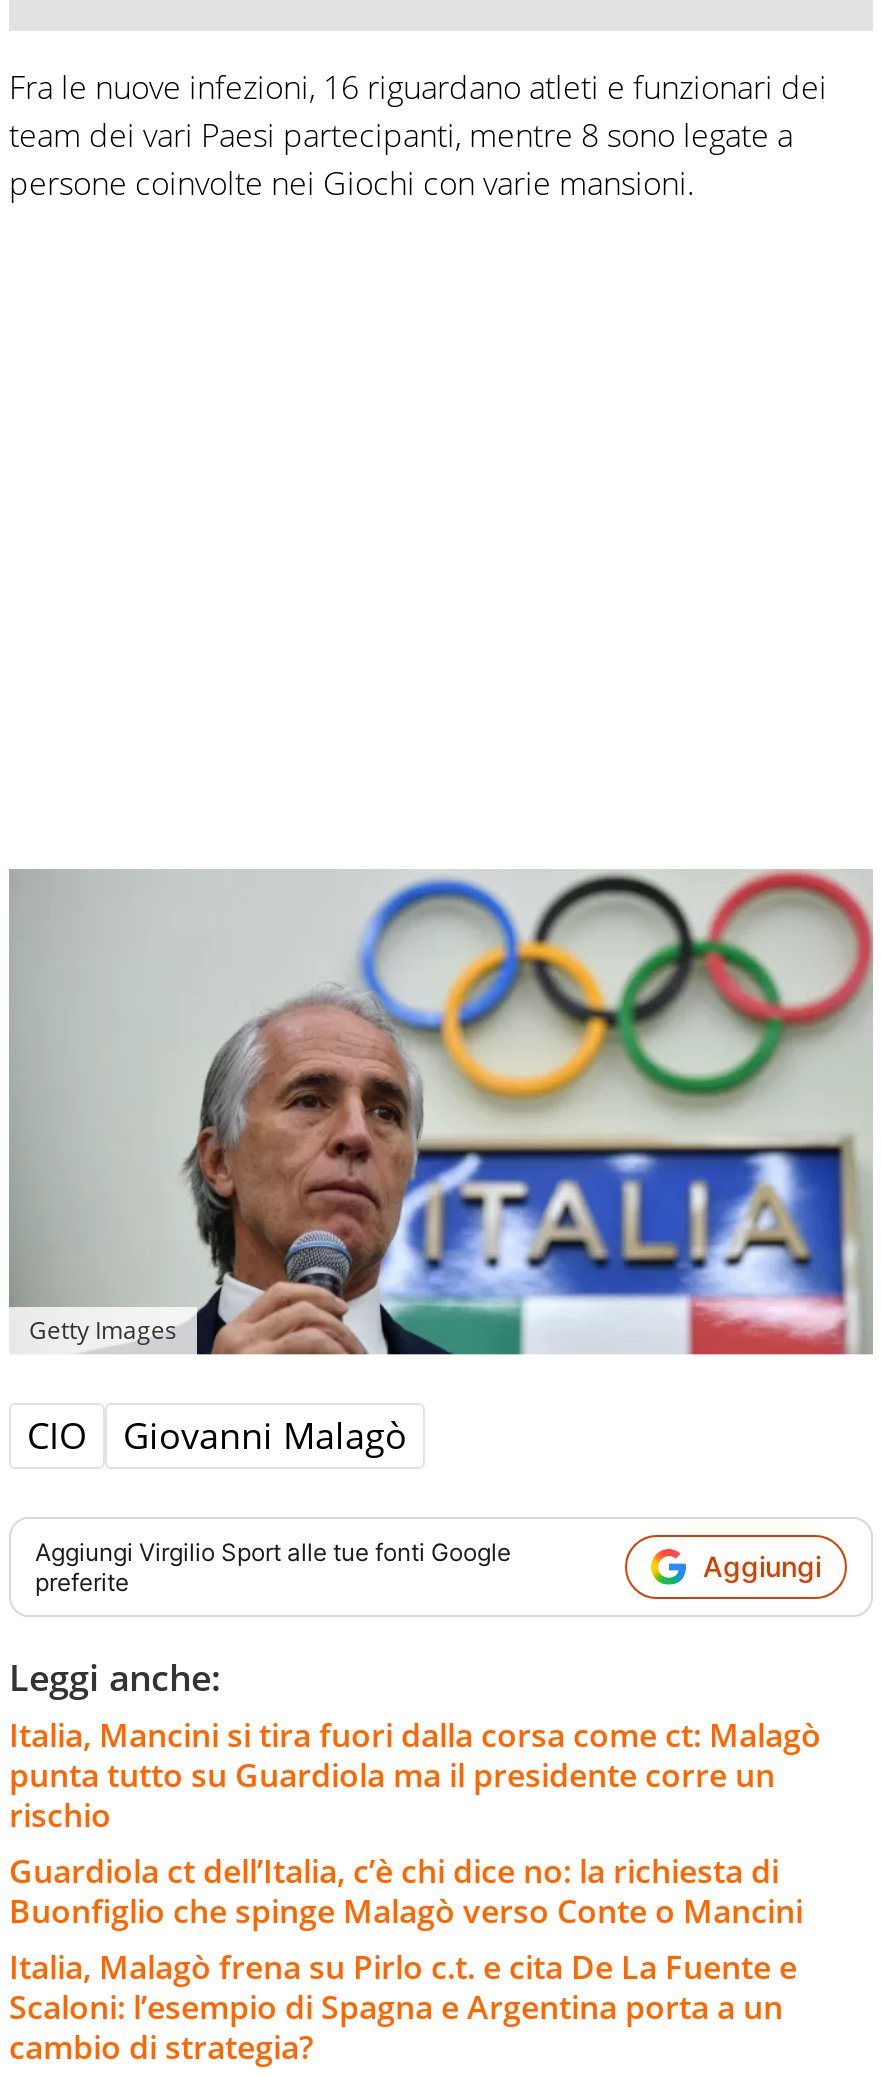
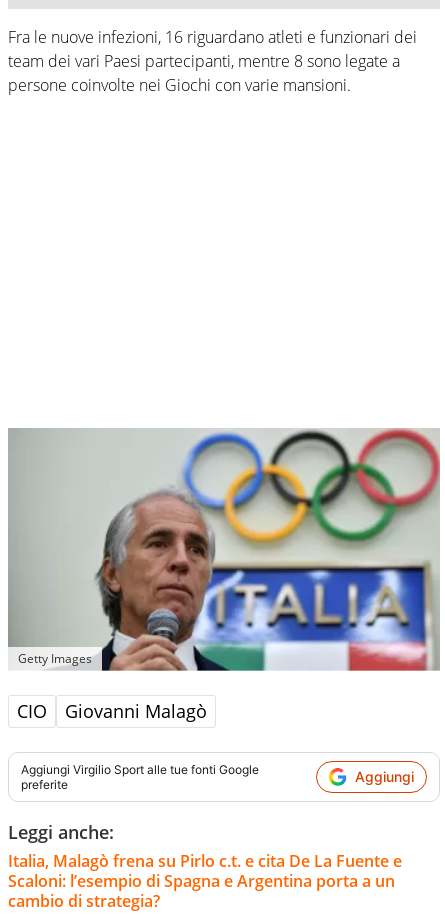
[9,1713,821,1933] Italia, Mancini si tira fuori dalla corsa come ct: Malagò | punta tutto su Guardiola ma il presidente corre un | rischio | Guardiola ct dell’Italia, c’è chi dice no: la richiesta di | Buonfiglio che spinge Malagò verso Conte o Mancini -> none

